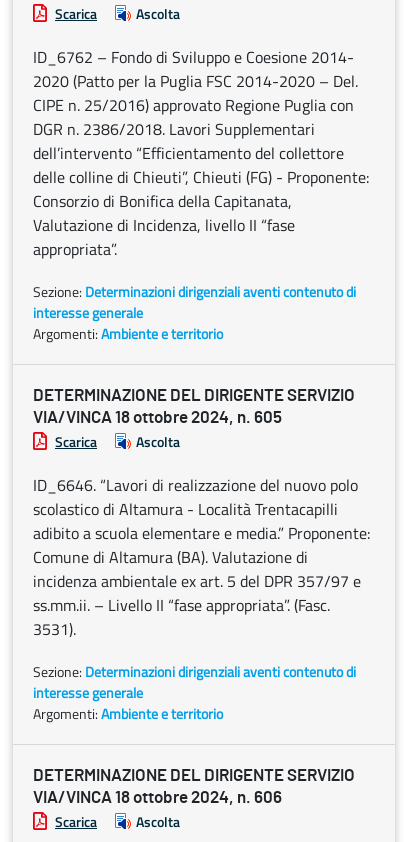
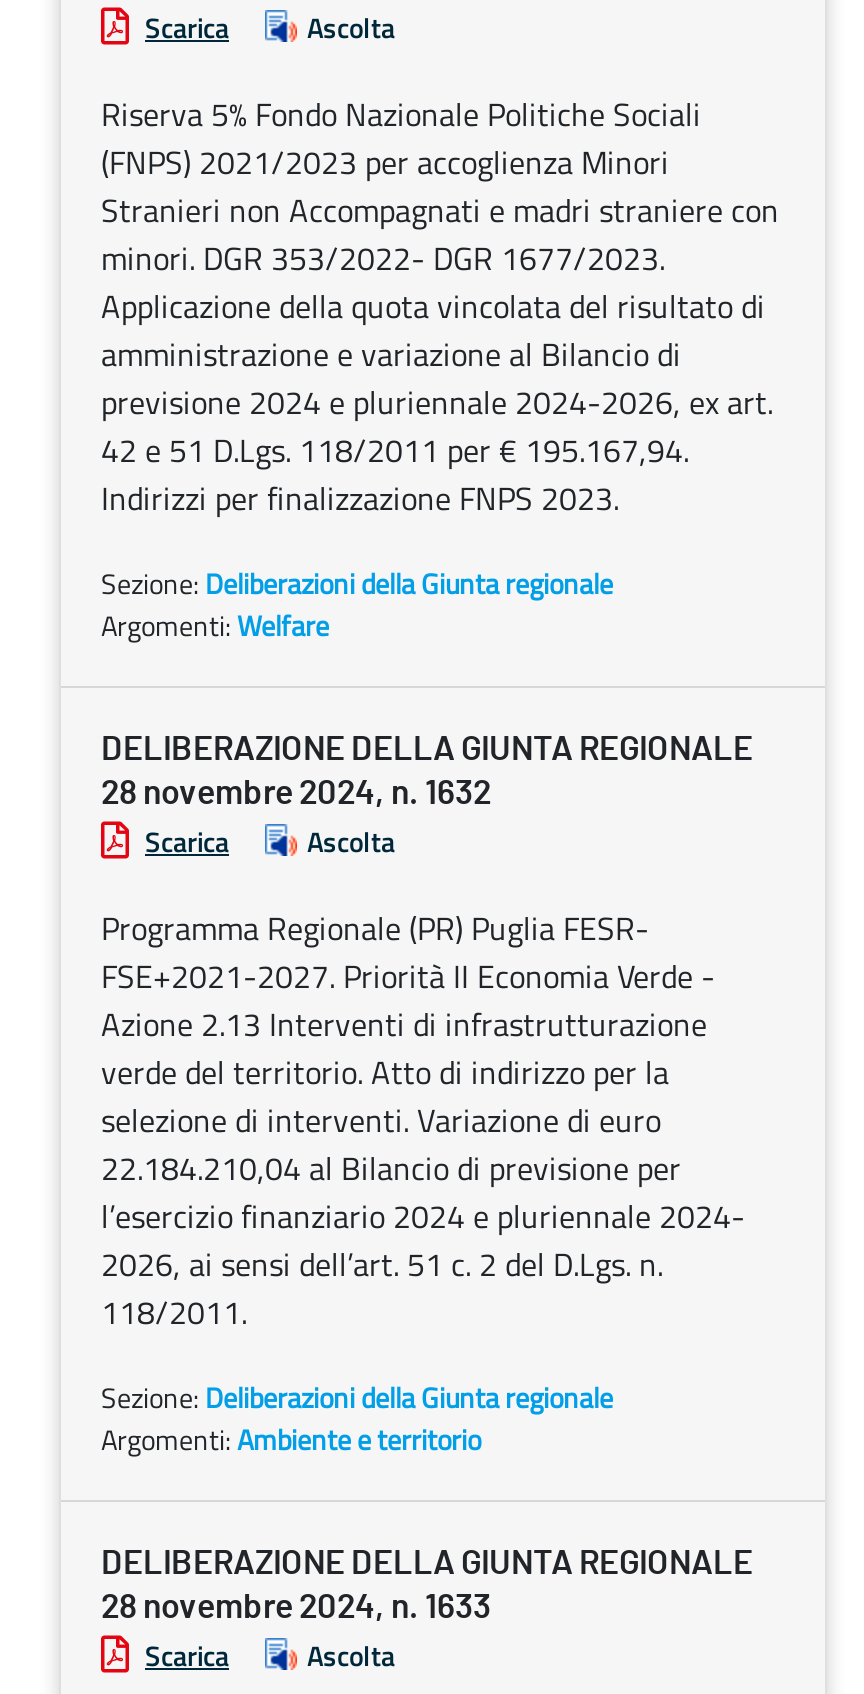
[33,45,369,261] ID_6762 – Fondo di Sviluppo e Coesione 2014- | 2020 (Patto per la Puglia FSC 2014-2020 – Del. | CIPE n. 25/2016) approvato Regione Puglia con | DGR n. 2386/2018. Lavori Supplementari | dell’intervento “Efficientamento del collettore | delle colline di Chieuti”, Chieuti (FG) - Proponente: | Consorzio di Bonifica della Capitanata, | Valutazione di Incidenza, livello II “fase | appropriata”. -> [101,90,779,522] Riserva 5% Fondo Nazionale Politiche Sociali | (FNPS) 2021/2023 per accoglienza Minori | Stranieri non Accompagnati e madri straniere con | minori. DGR 353/2022- DGR 1677/2023. | Applicazione della quota vincolata del risultato di | amministrazione e variazione al Bilancio di | previsione 2024 e pluriennale 2024-2026, ex art. | 42 e 51 D.Lgs. 118/2011 per € 195.167,94. | Indirizzi per finalizzazione FNPS 2023.
[33,281,356,344] Sezione: Determinazioni dirigenziali aventi contenuto di | interesse generale | Argomenti: Ambiente e territorio -> [101,562,613,646] Sezione: Deliberazioni della Giunta regionale | Argomenti: Welfare
[33,387,355,426] DETERMINAZIONE DEL DIRIGENTE SERVIZIO | VIA/VINCA 18 ottobre 2024, n. 605 -> [101,732,753,810] DELIBERAZIONE DELLA GIUNTA REGIONALE | 28 novembre 2024, n. 1632
moved [55,431,180,452] -> [145,820,395,862]: Scarica | Ascolta
[33,473,370,641] ID_6646. “Lavori di realizzazione del nuovo polo | scolastico di Altamura - Località Trentacapilli | adibito a scuola elementare e media.” Proponente: | Comune di Altamura (BA). Valutazione di | incidenza ambientale ex art. 5 del DPR 357/97 e | ss.mm.ii. – Livello II “fase appropriata”. (Fasc. | 3531). -> [101,904,745,1336] Programma Regionale (PR) Puglia FESR- | FSE+2021-2027. Priorità II Economia Verde - | Azione 2.13 Interventi di infrastrutturazione | verde del territorio. Atto di indirizzo per la | selezione di interventi. Variazione di euro | 22.184.210,04 al Bilancio di previsione per | l’esercizio finanziario 2024 e pluriennale 2024- | 2026, ai sensi dell’art. 51 c. 2 del D.Lgs. n. | 118/2011.
[33,661,356,703] Sezione: Determinazioni dirigenziali aventi contenuto di | interesse generale -> [101,1376,613,1418] Sezione: Deliberazioni della Giunta regionale
[33,767,355,806] DETERMINAZIONE DEL DIRIGENTE SERVIZIO | VIA/VINCA 18 ottobre 2024, n. 606 -> [101,1546,753,1624] DELIBERAZIONE DELLA GIUNTA REGIONALE | 28 novembre 2024, n. 1633

